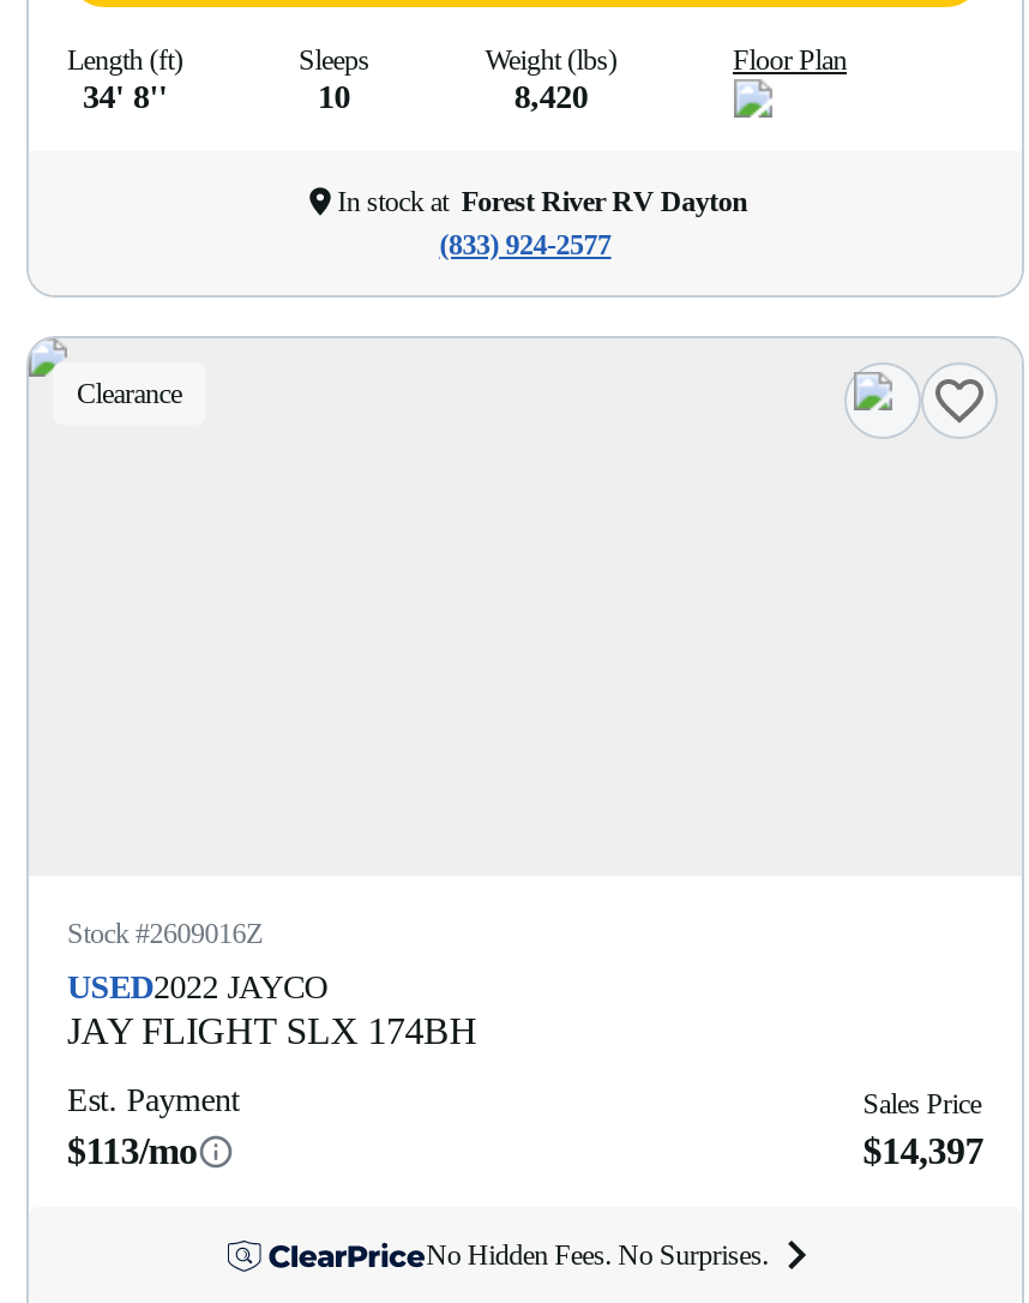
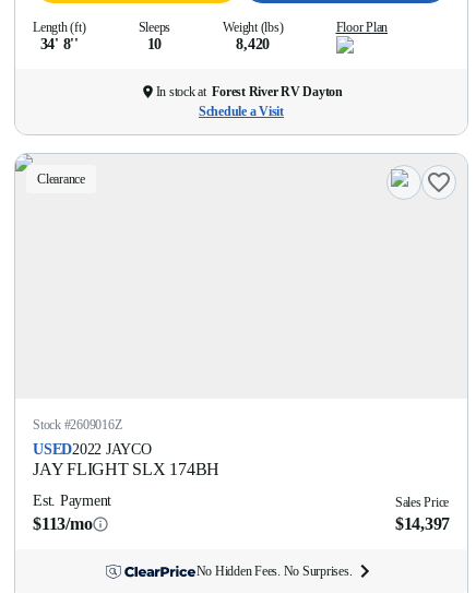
[439,228,611,262] (833) 924-2577 -> [199,104,284,119] Schedule a Visit

